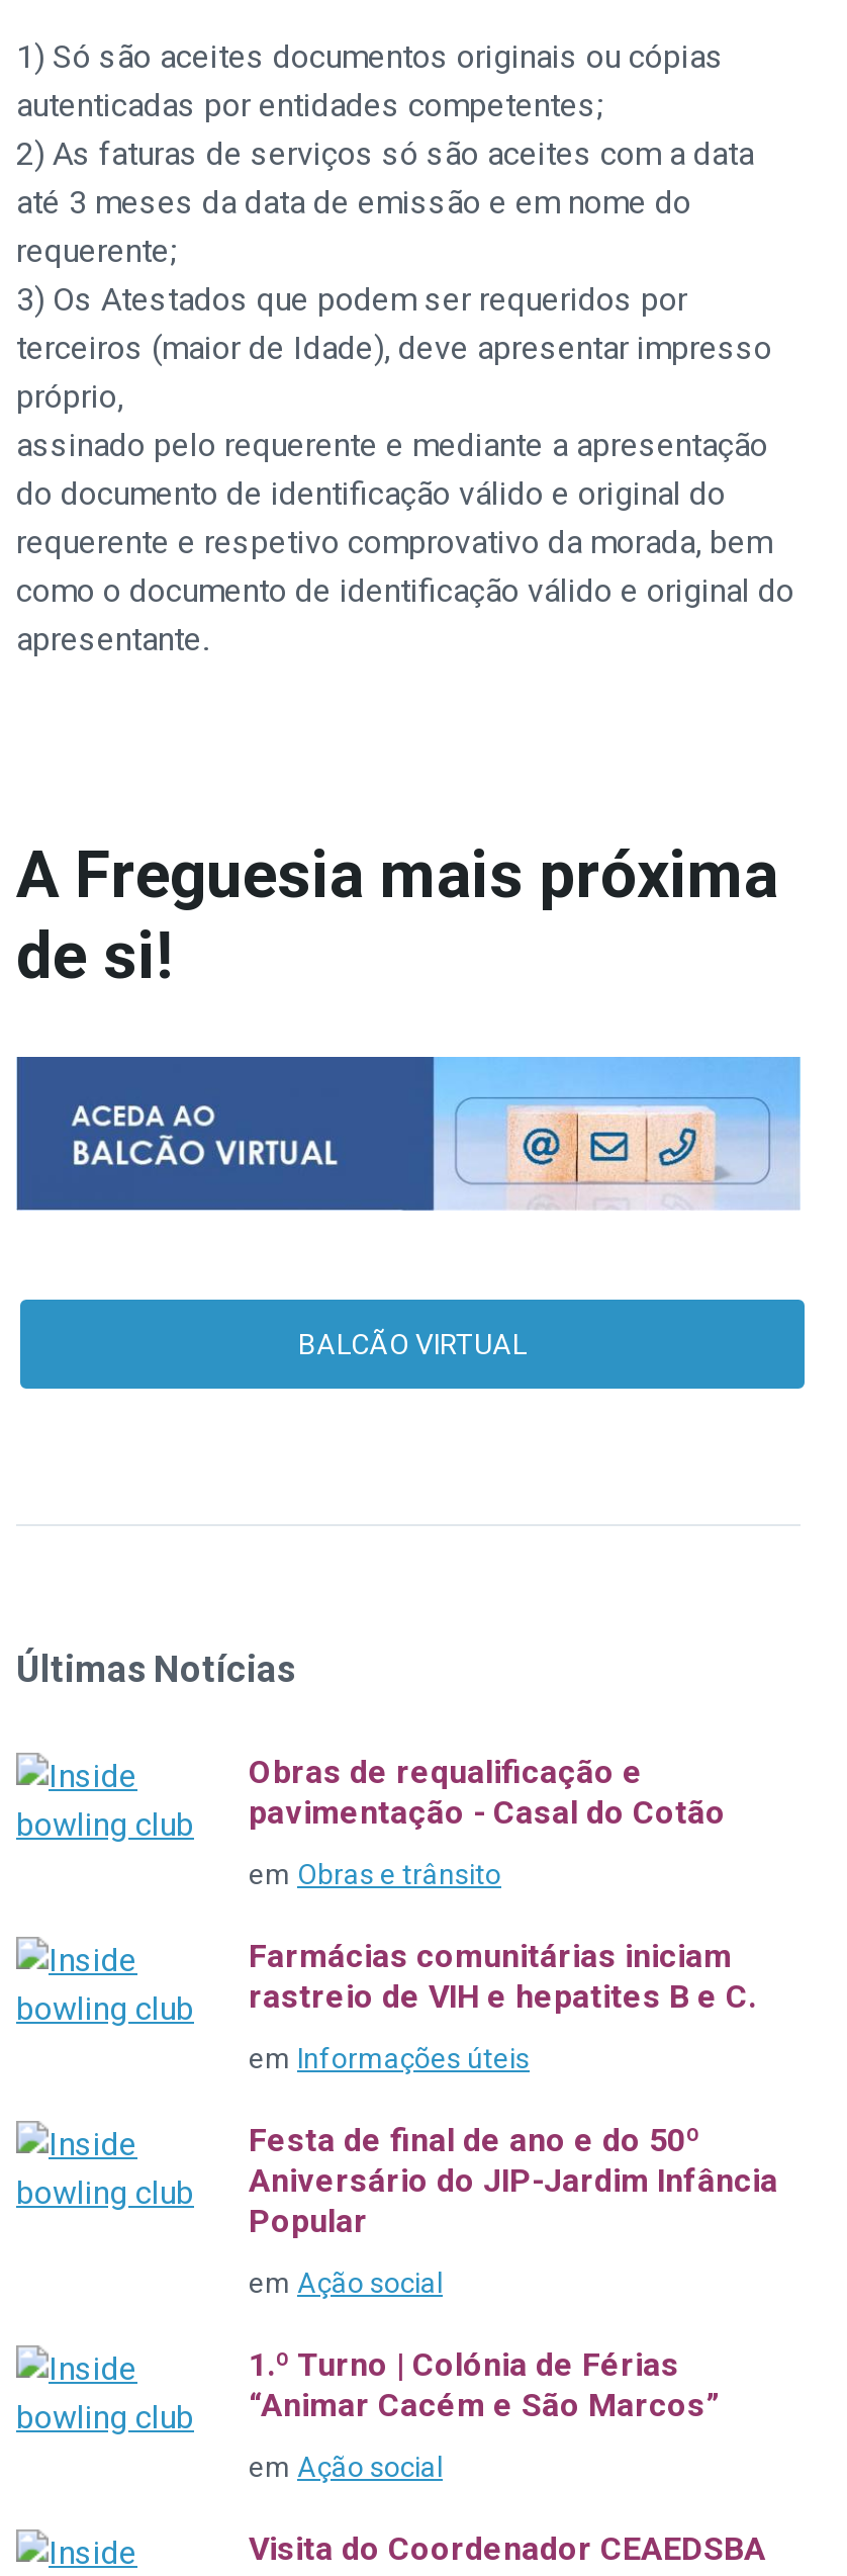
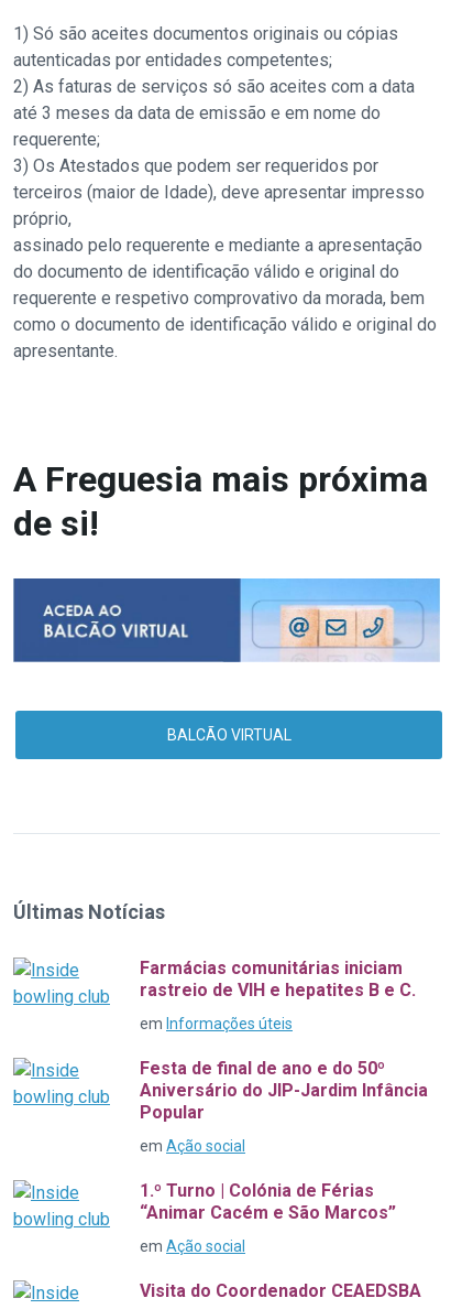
[249,1752,726,1889] Obras de requalificação e | pavimentação - Casal do Cotão | em Obras e trânsito -> none

